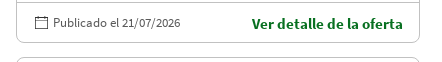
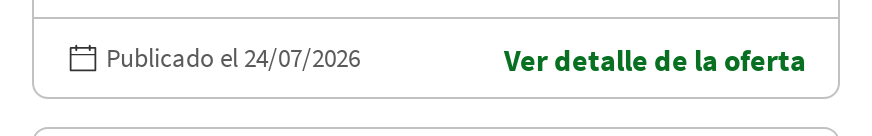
[53,14,180,31] Publicado el 21/07/2026 -> [106,40,360,74] Publicado el 24/07/2026

